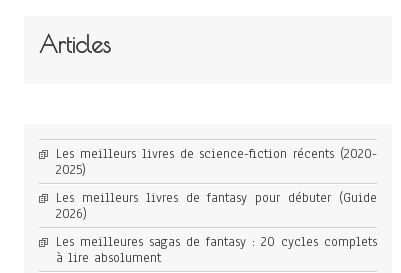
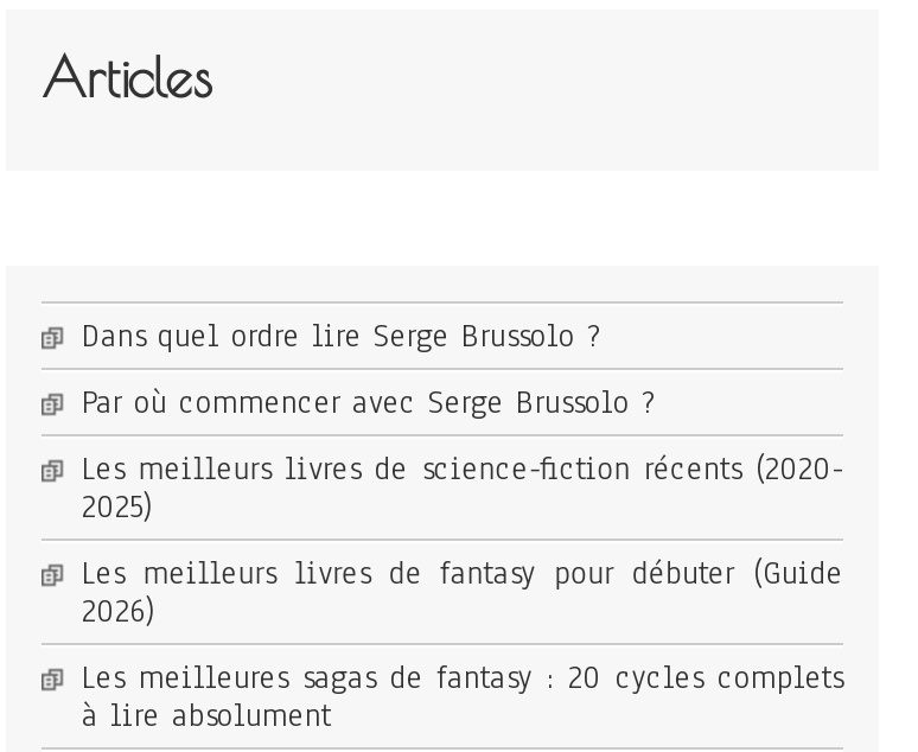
none -> [82,316,654,425] Dans quel ordre lire Serge Brussolo ? | Par où commencer avec Serge Brussolo ?

